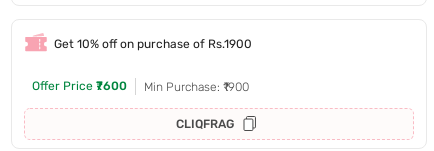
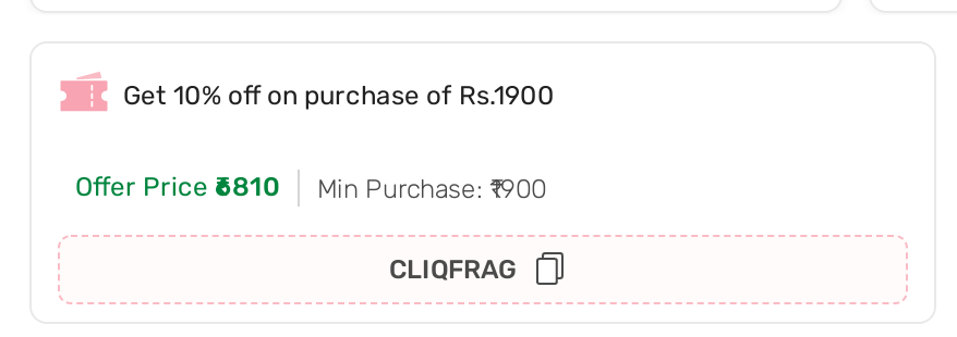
[32,79,127,93] Offer Price ₹7600 -> [75,172,280,202] Offer Price ₹6810

